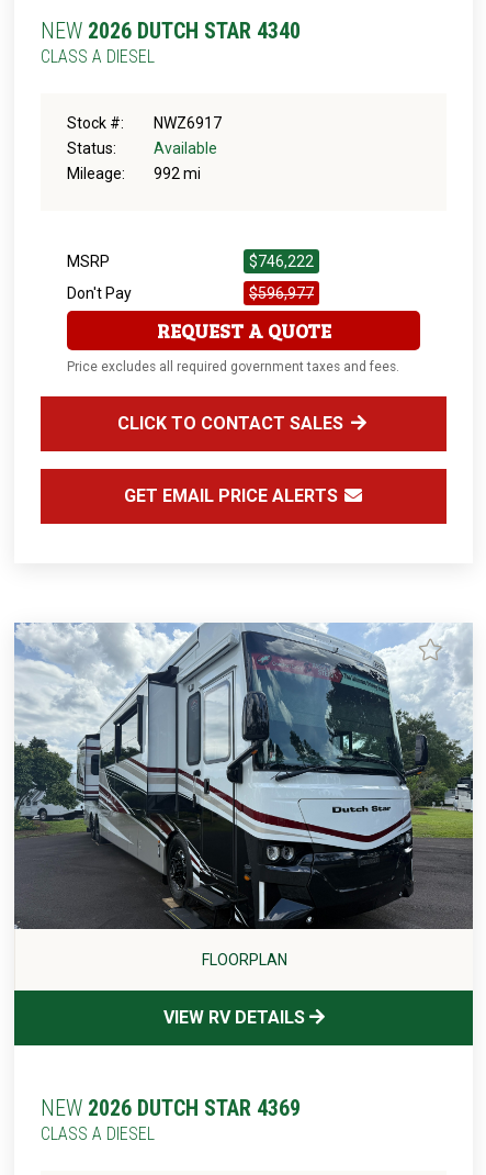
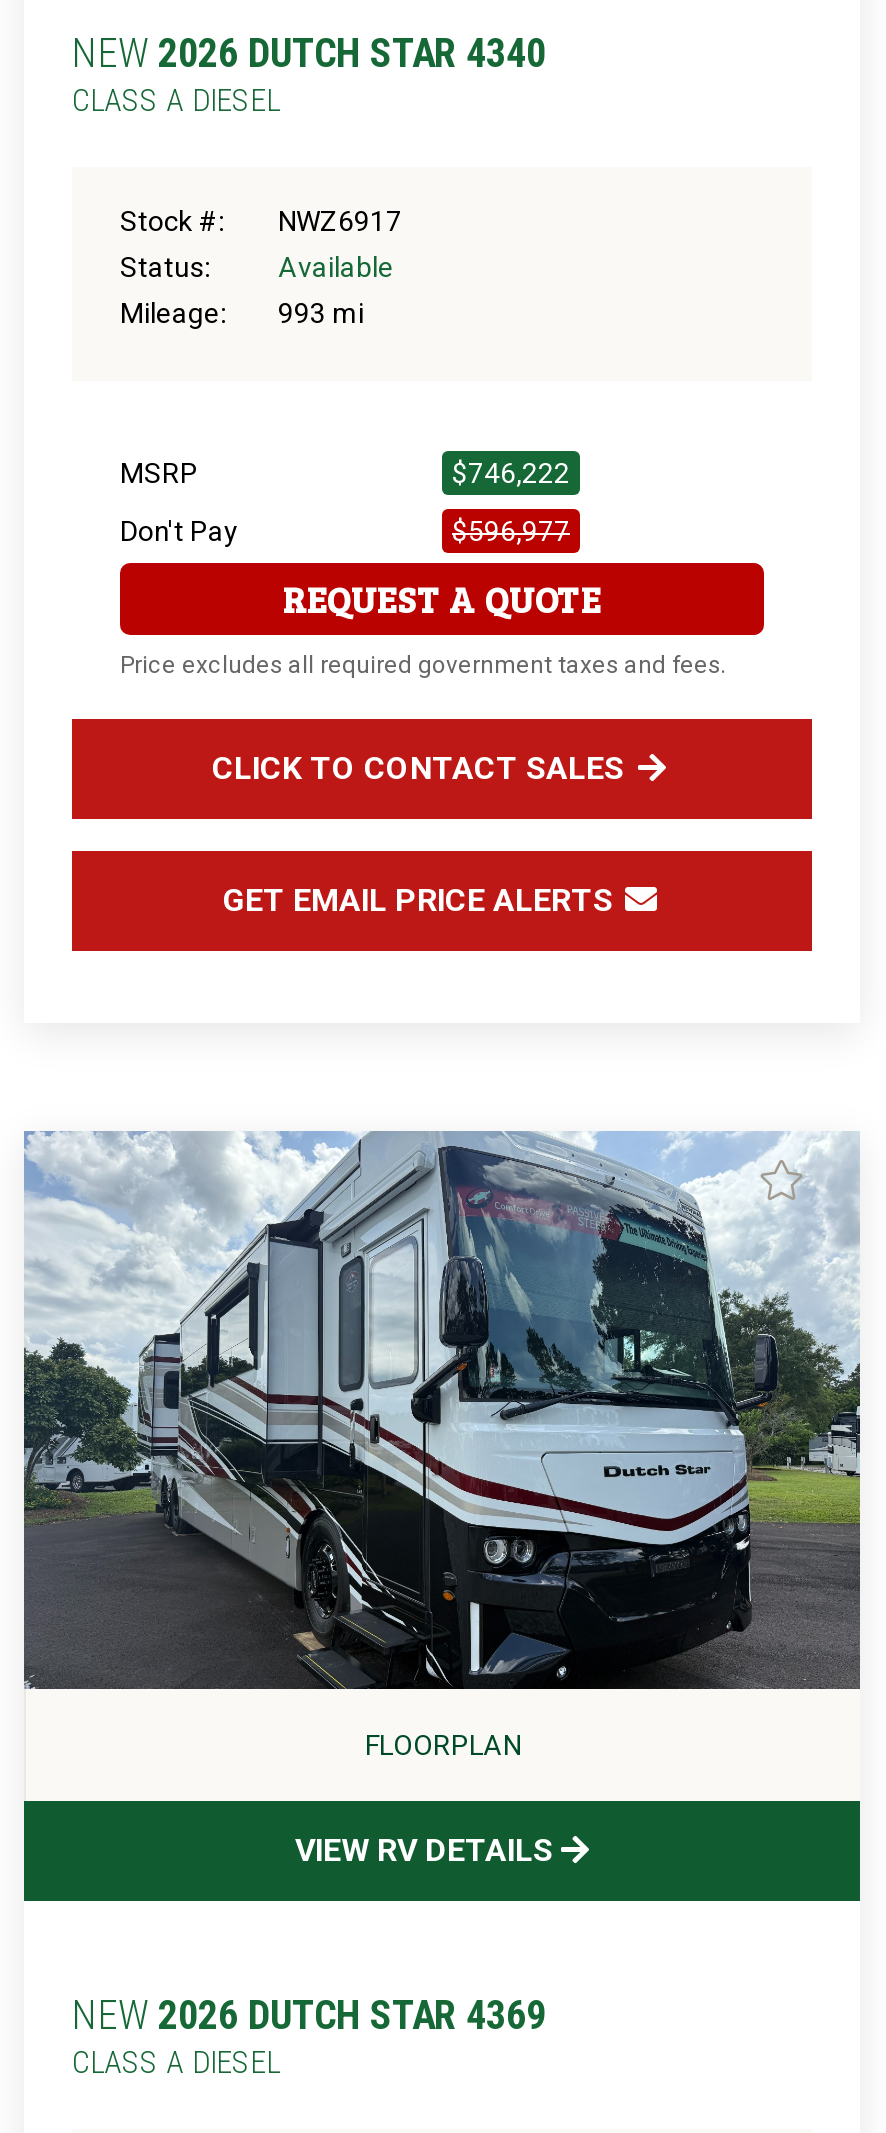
[67,165,201,183] Mileage: 992 mi -> [120,297,364,329] Mileage: 993 mi

